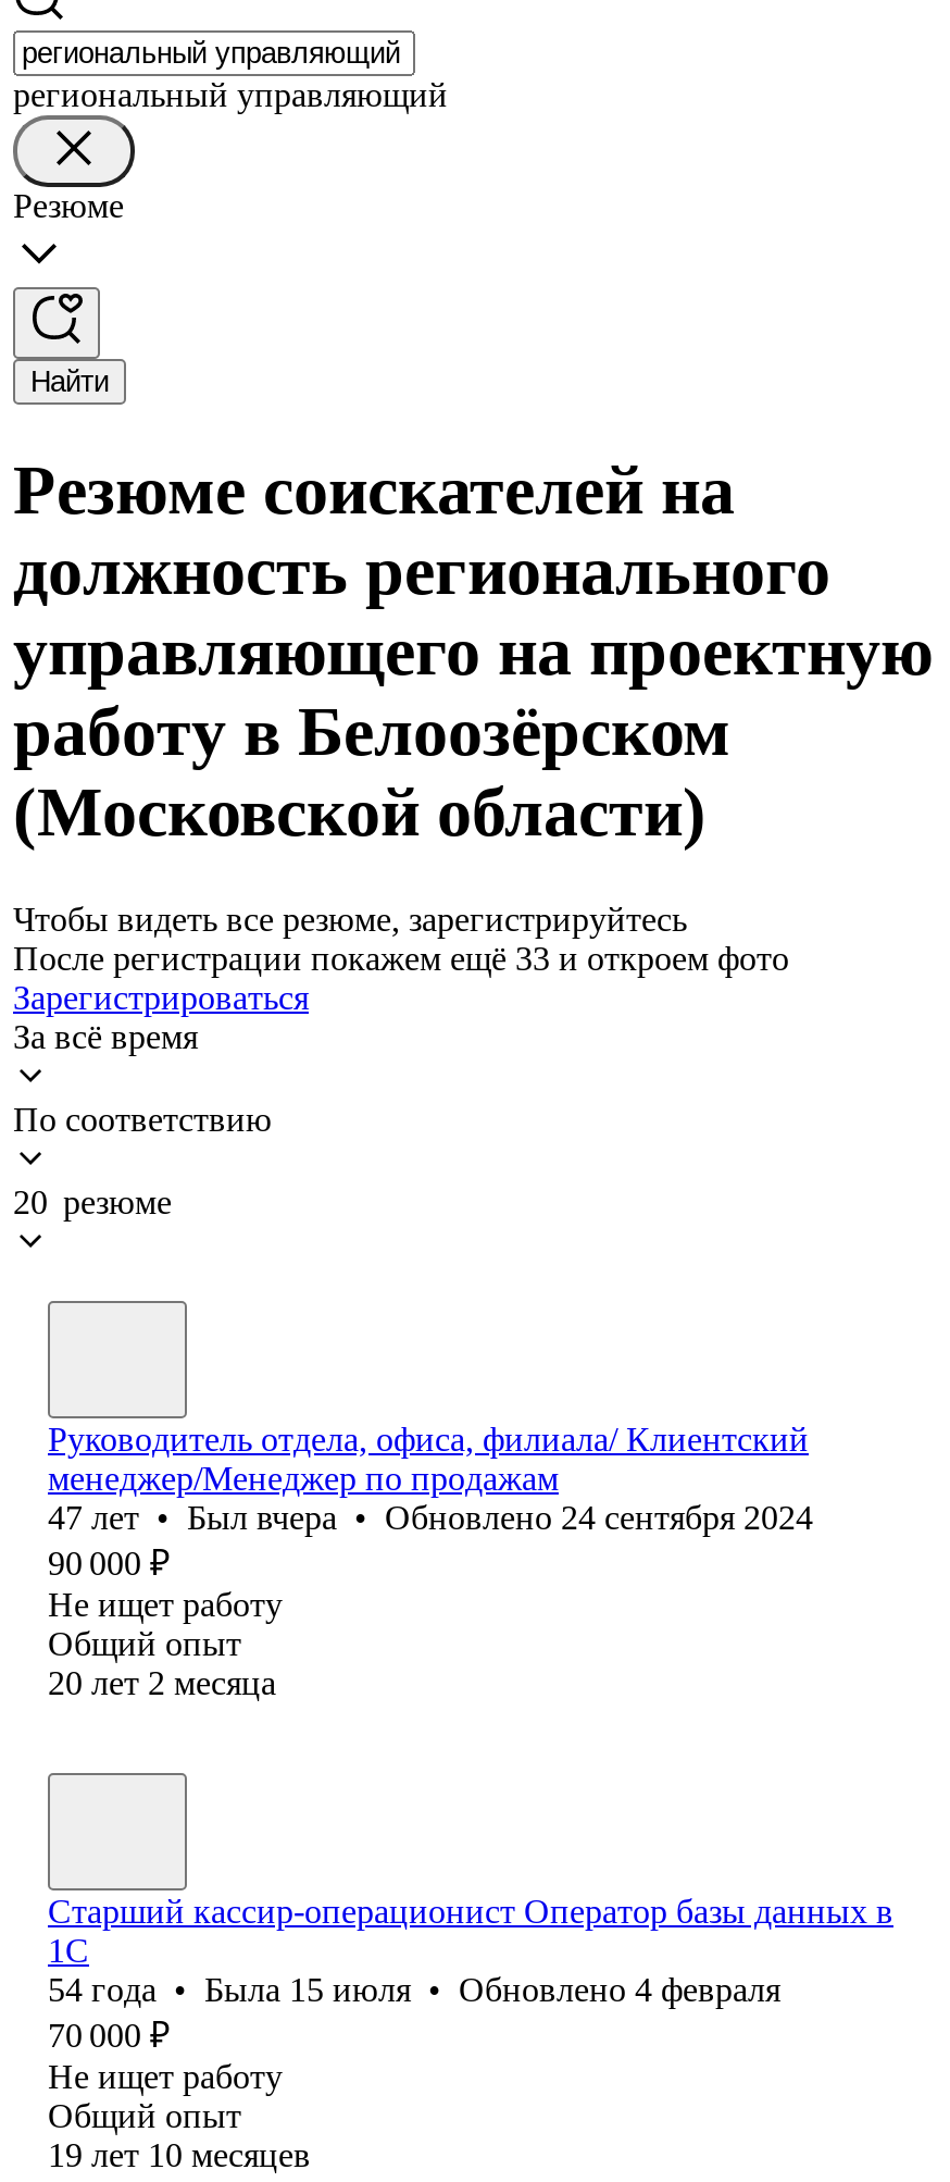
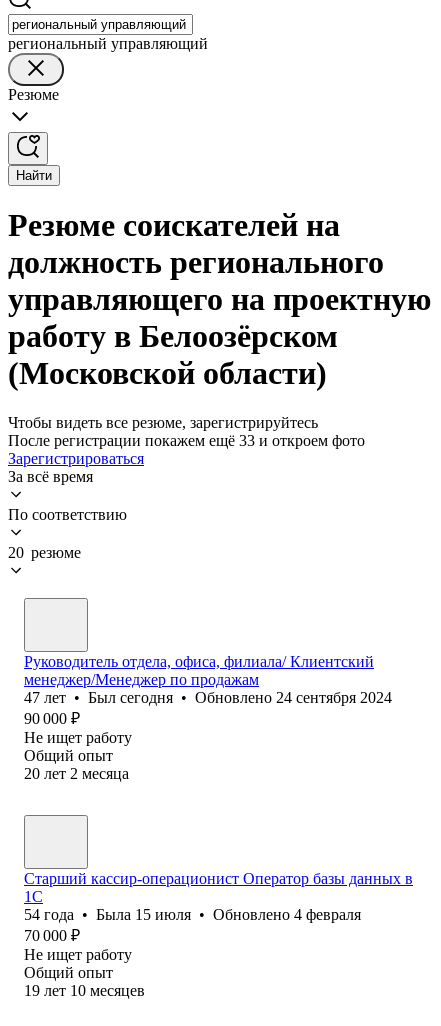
[48,1499,813,1536] 47 лет • Был вчера • Обновлено 24 сентября 2024 -> [24,689,392,706] 47 лет • Был сегодня • Обновлено 24 сентября 2024

